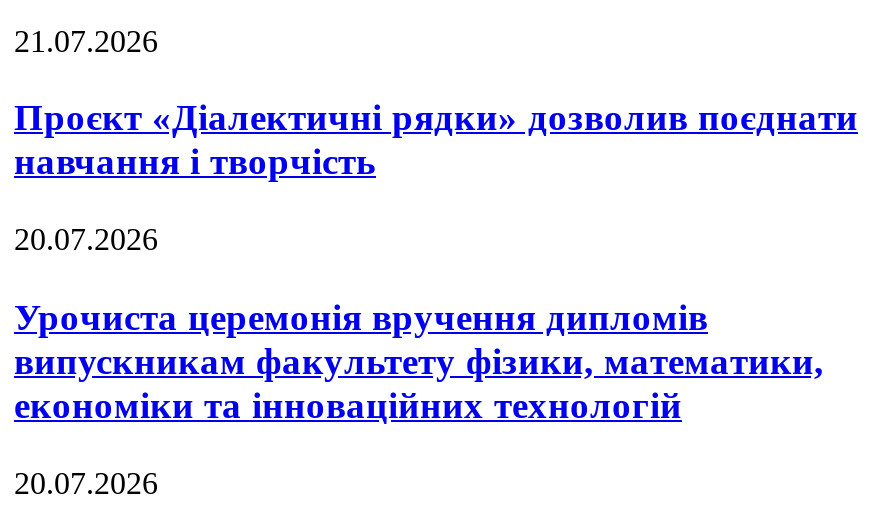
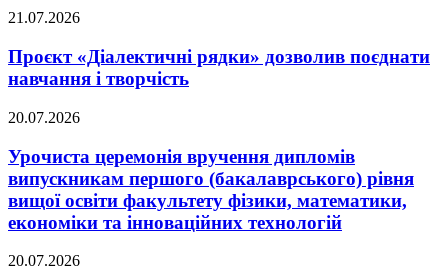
[14,340,824,382] випускникам факультету фізики, математики, -> [8,167,414,210] випускникам першого (бакалаврського) рівня | вищої освіти факультету фізики, математики,

